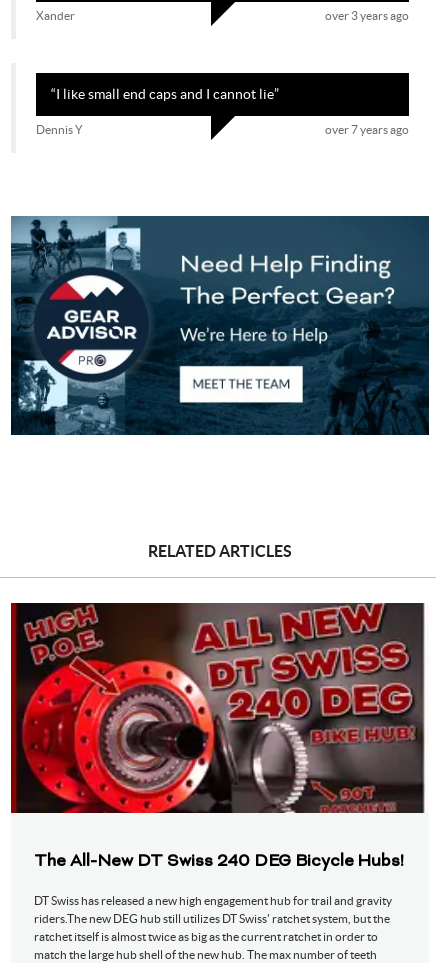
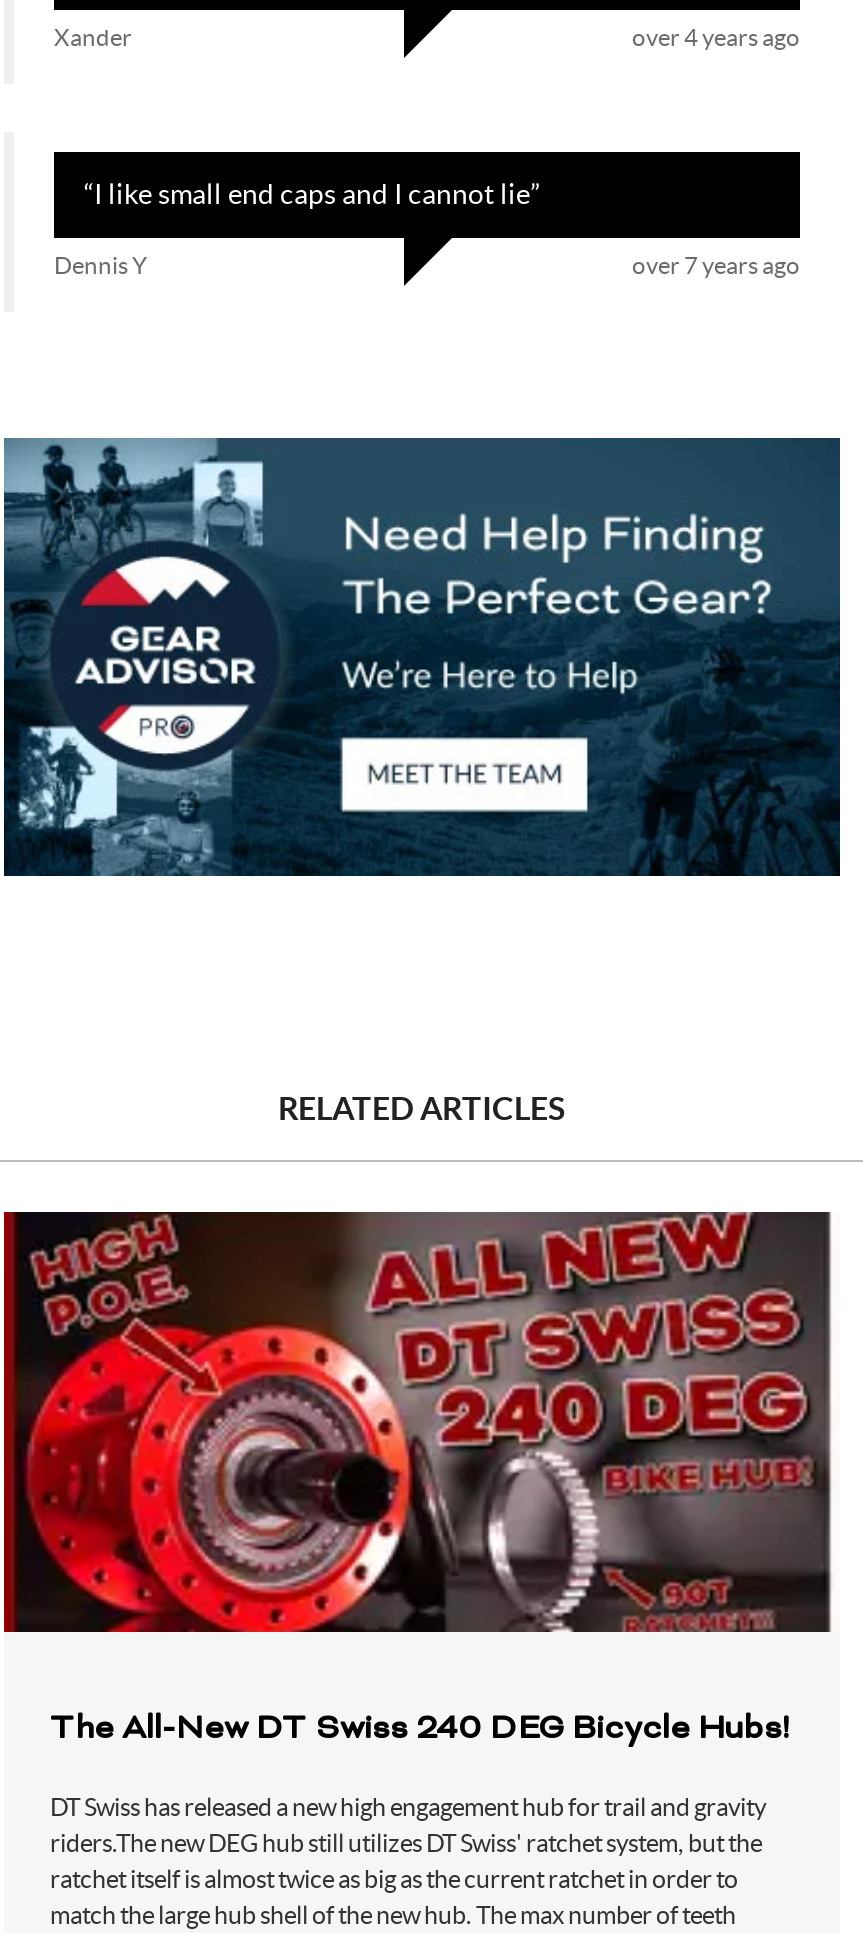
[325,9,409,22] over 3 years ago -> [632,25,800,51] over 4 years ago

